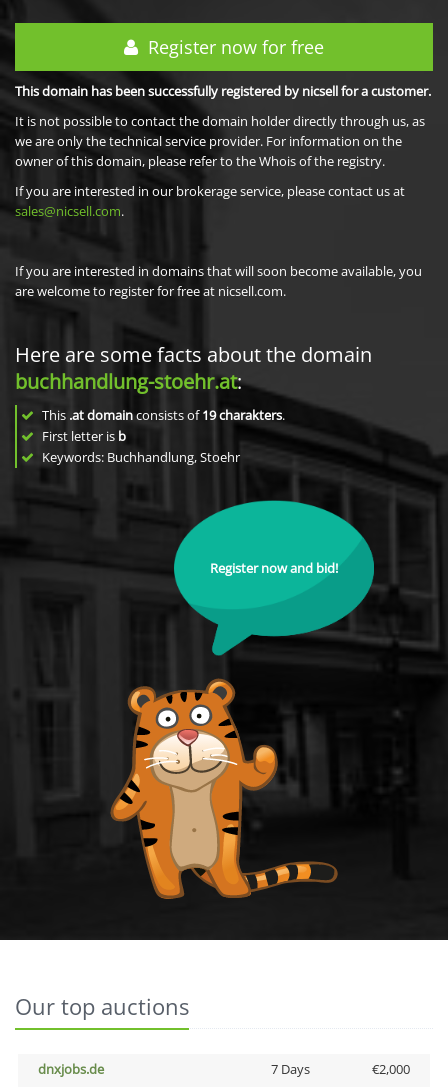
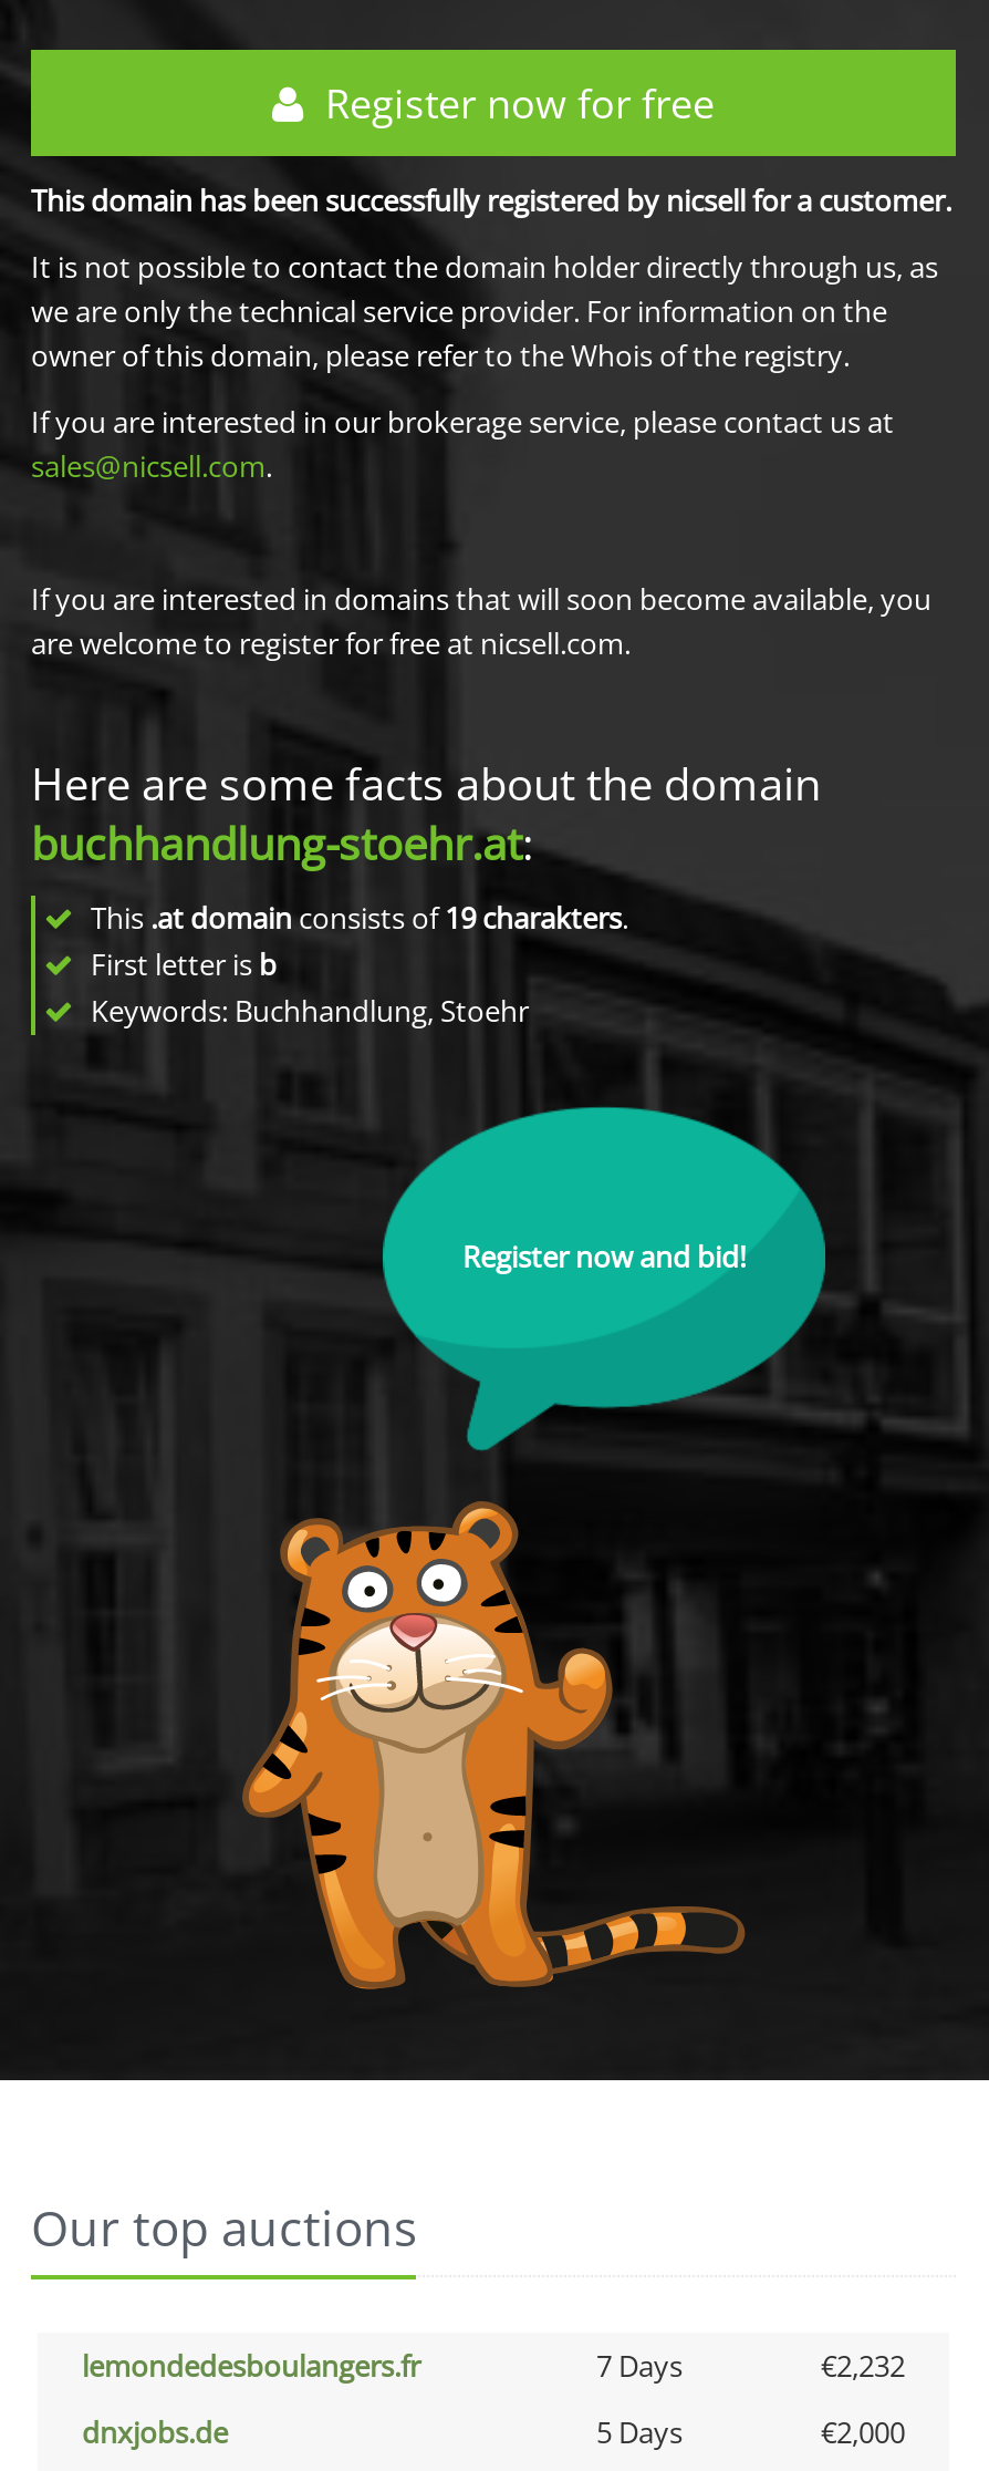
none -> [82,2346,905,2386] lemondedesboulangers.fr | 7 Days | €2,232
[270,1060,309,1078] 7 Days -> [596,2412,683,2452] 5 Days

